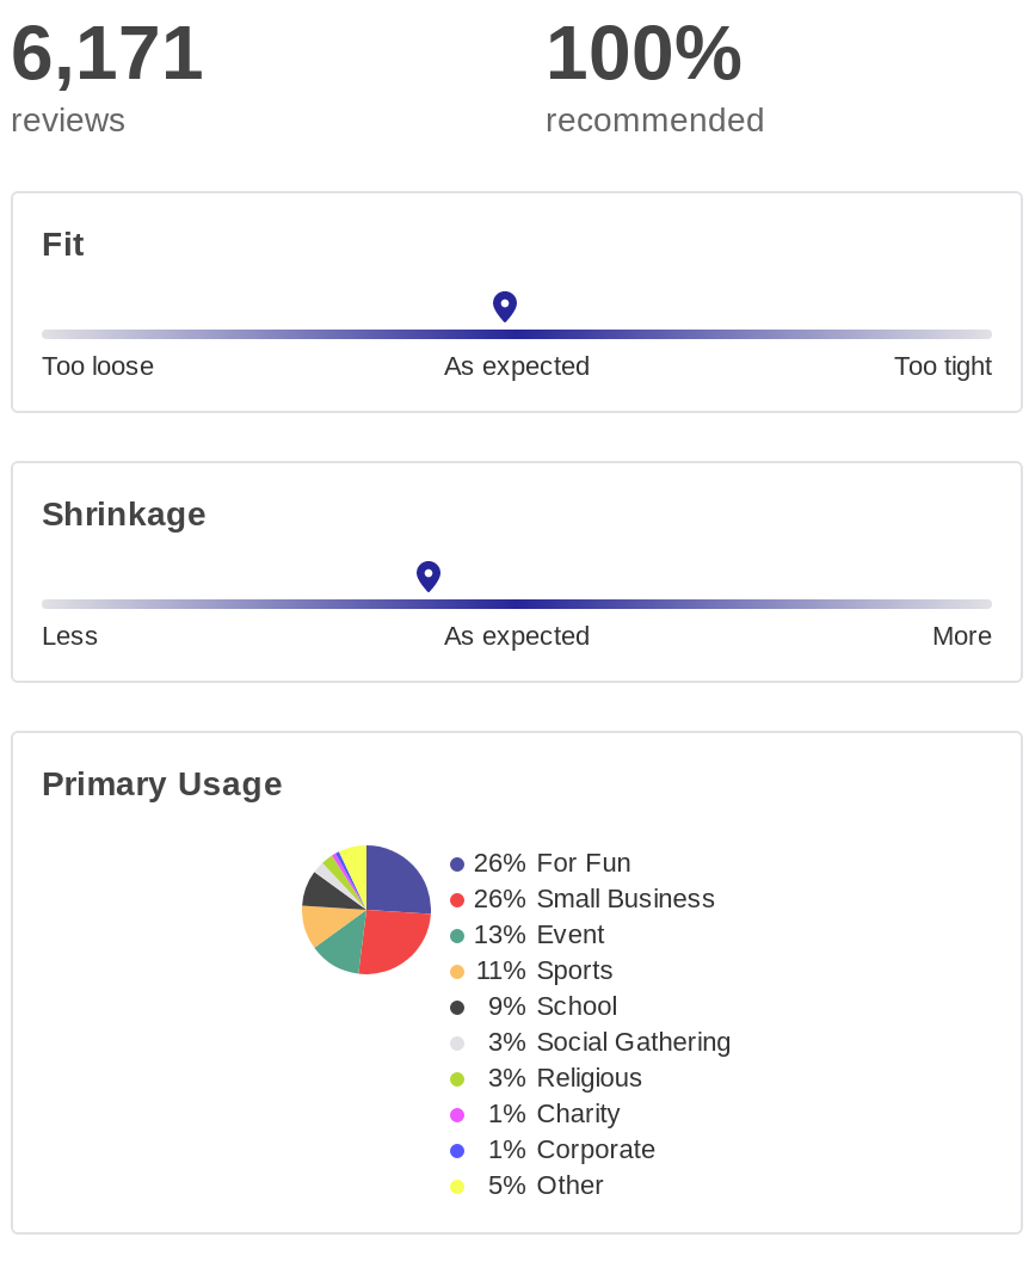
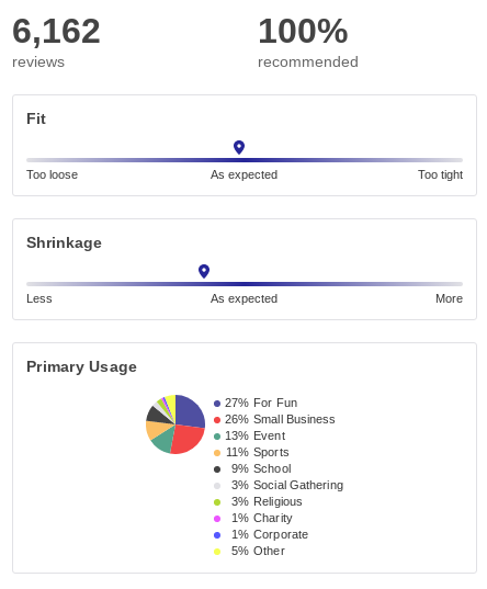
[11,10,204,96] 6,171 -> [12,11,101,51] 6,162
[474,848,631,877] 26% For Fun -> [225,396,297,409] 27% For Fun

